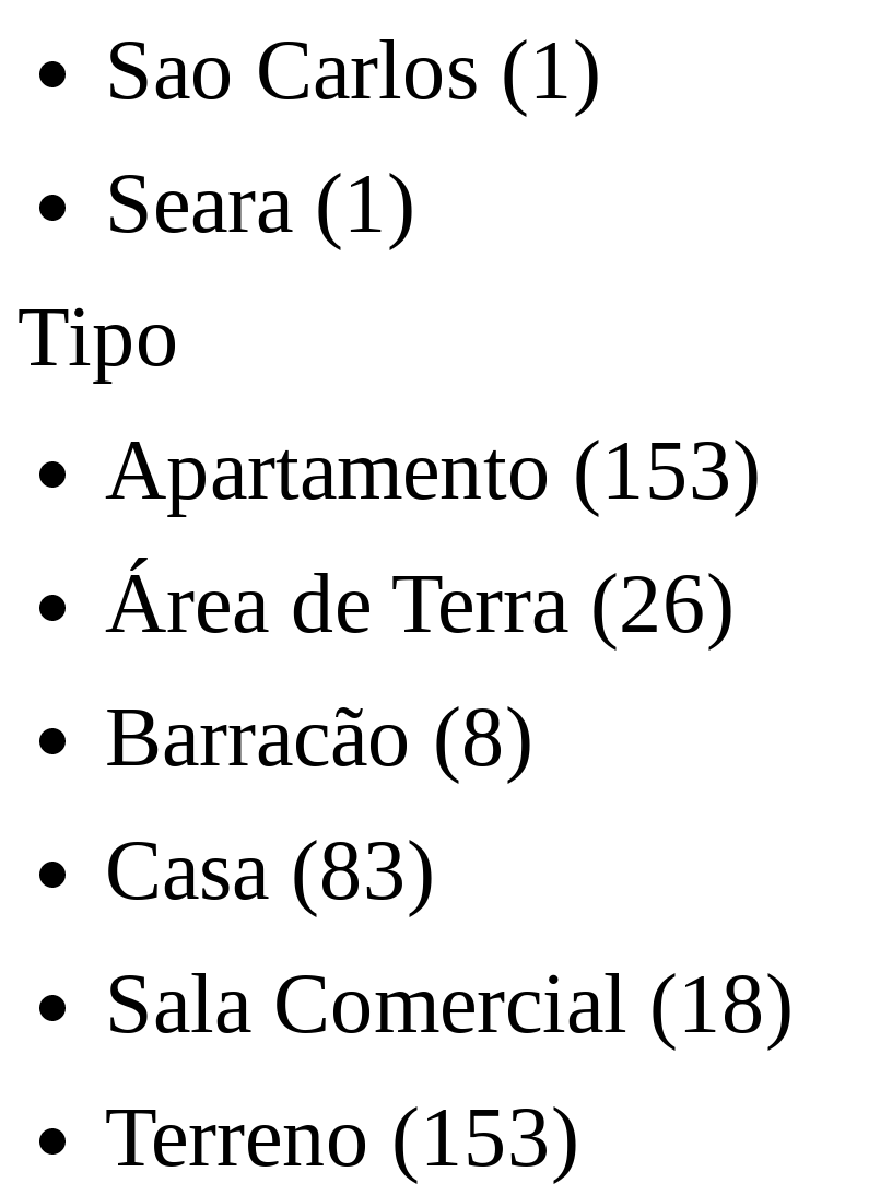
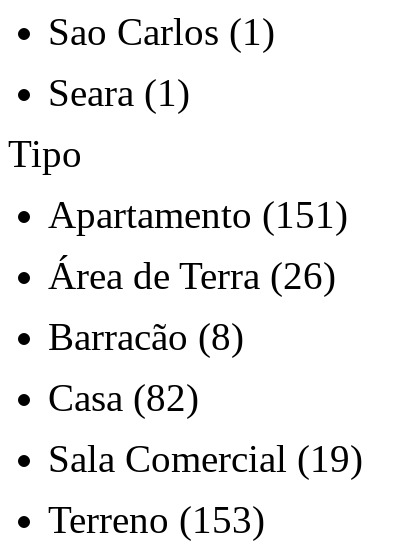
[105,422,761,516] Apartamento (153) -> [48,193,348,236] Apartamento (151)
[105,822,435,916] Casa (83) -> [48,376,199,419] Casa (82)
[105,956,794,1050] Sala Comercial (18) -> [48,437,363,480] Sala Comercial (19)

